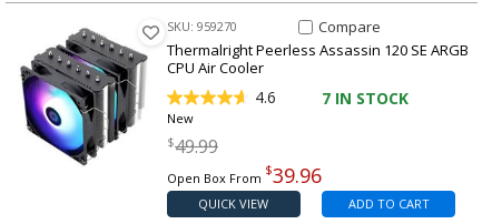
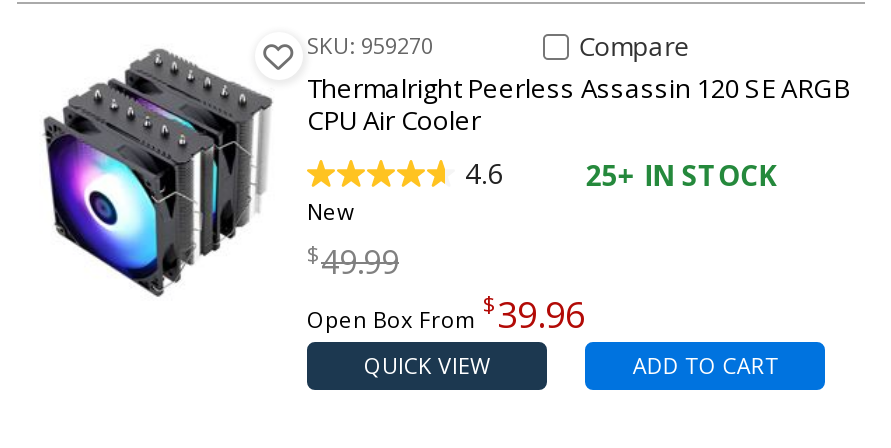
[322,87,409,109] 7 IN STOCK -> [586,156,776,194] 25+ IN STOCK

